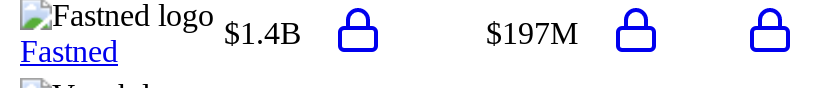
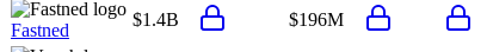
[486,16,578,50] $197M -> [289,9,344,30] $196M

